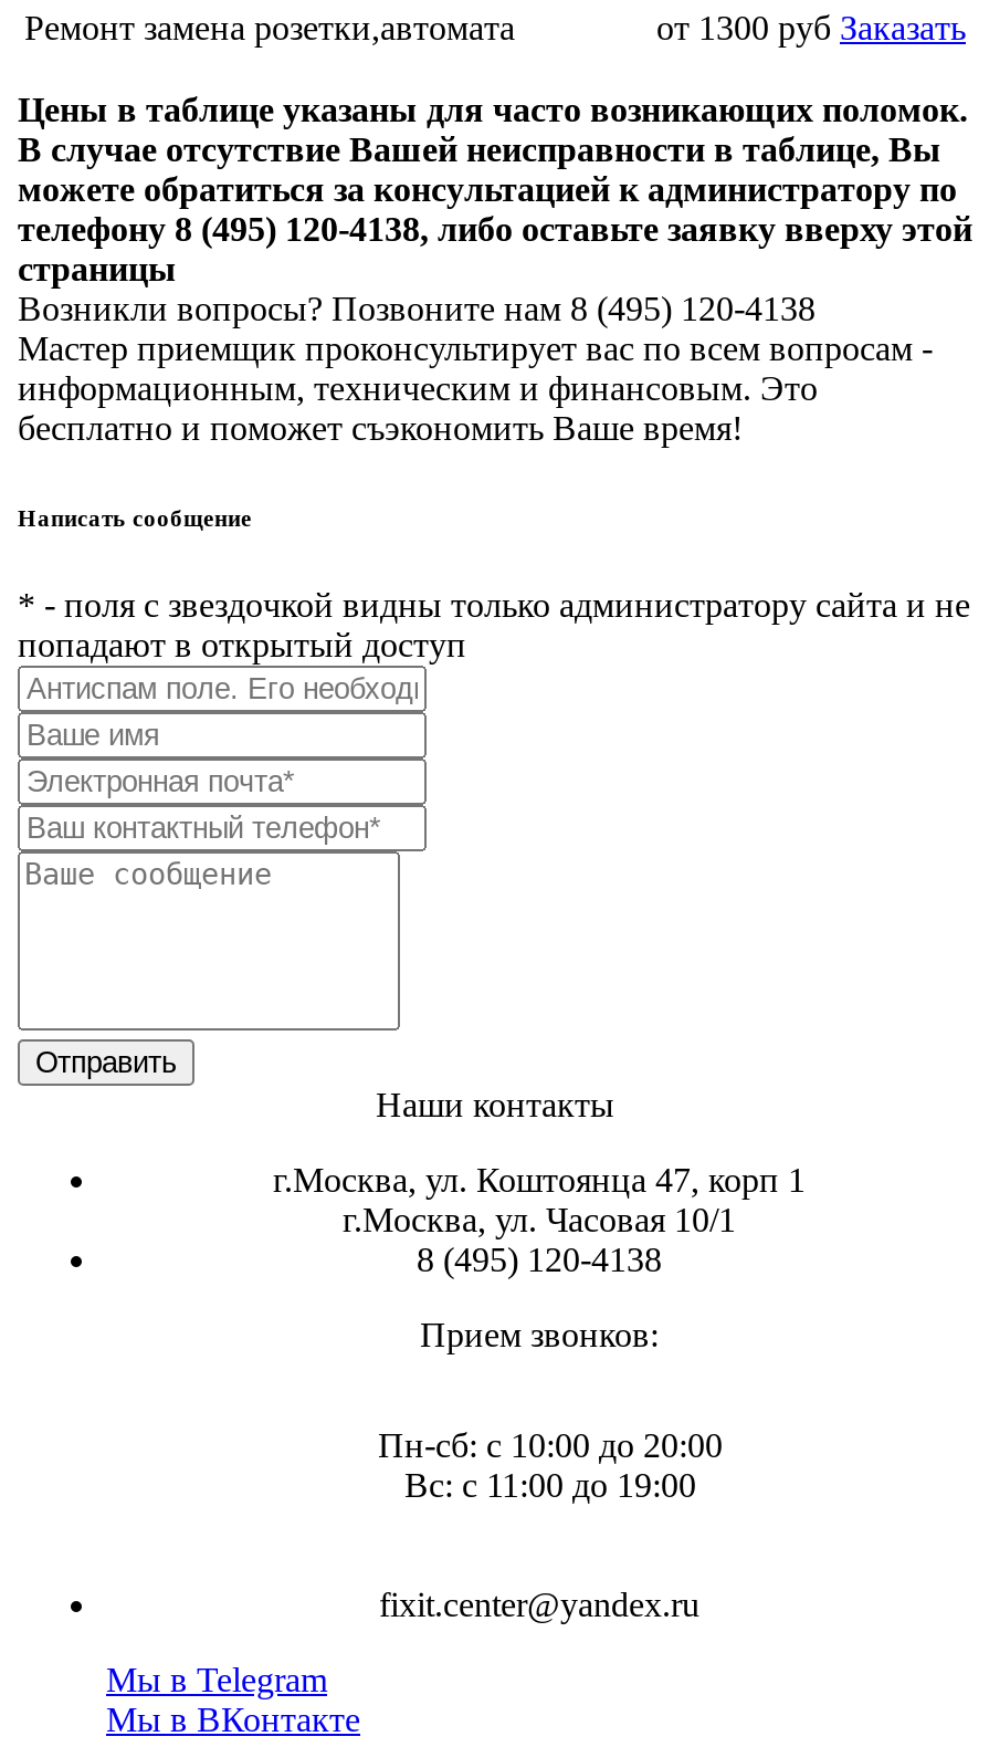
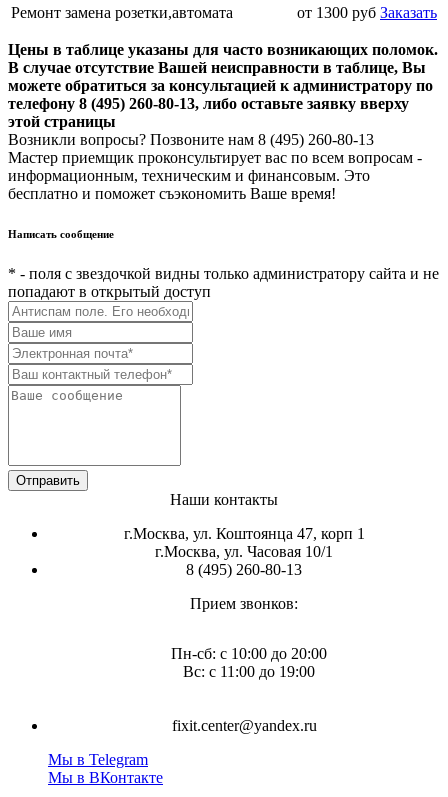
[18,210,972,327] телефону 8 (495) 120-4138, либо оставьте заявку вверху этой | страницы | Возникли вопросы? Позвоните нам 8 (495) 120-4138 -> [8,95,409,148] телефону 8 (495) 260-80-13, либо оставьте заявку вверху | этой страницы | Возникли вопросы? Позвоните нам 8 (495) 260-80-13
[417,1240,662,1278] 8 (495) 120-4138 -> [186,561,302,578] 8 (495) 260-80-13

